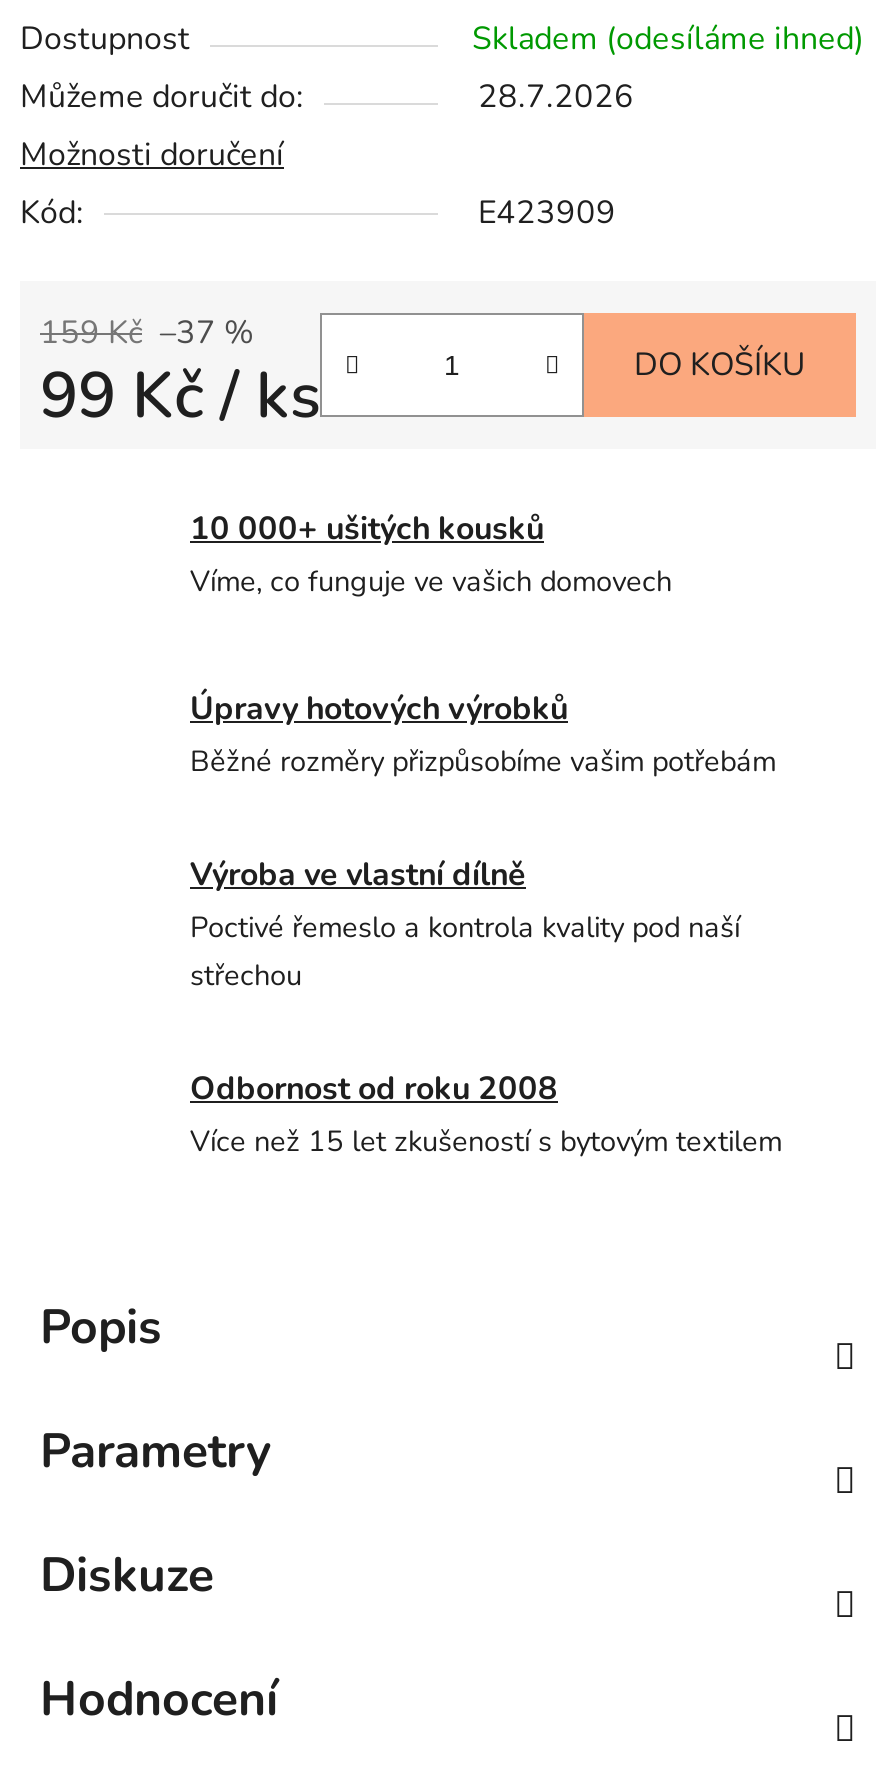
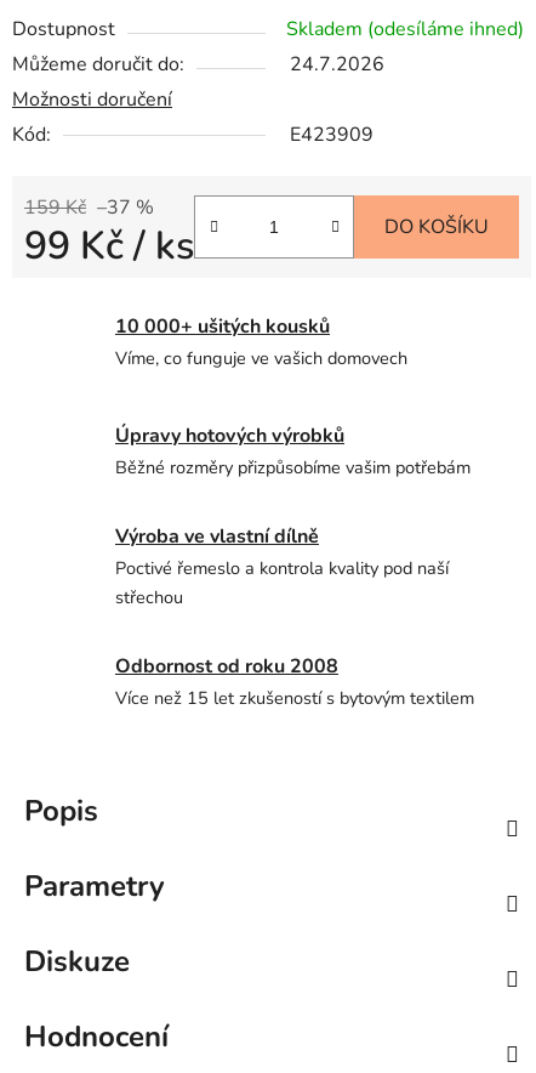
[478,75,634,119] 28.7.2026 -> [290,51,384,78] 24.7.2026

